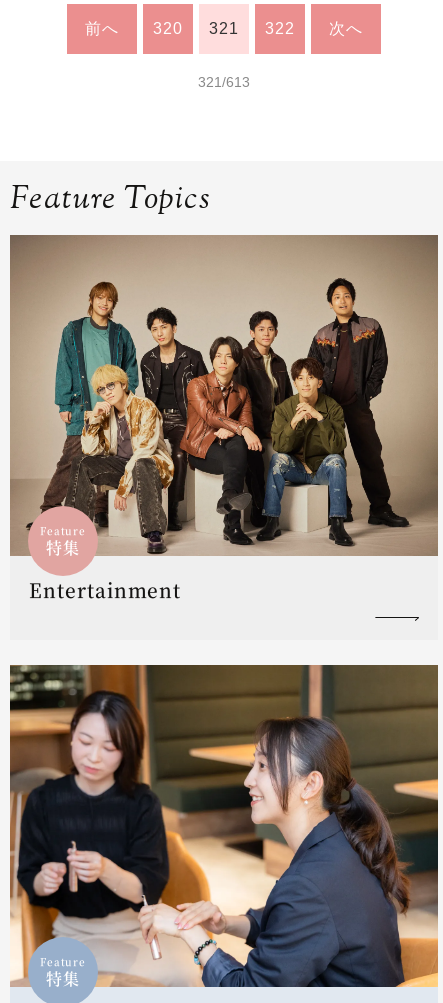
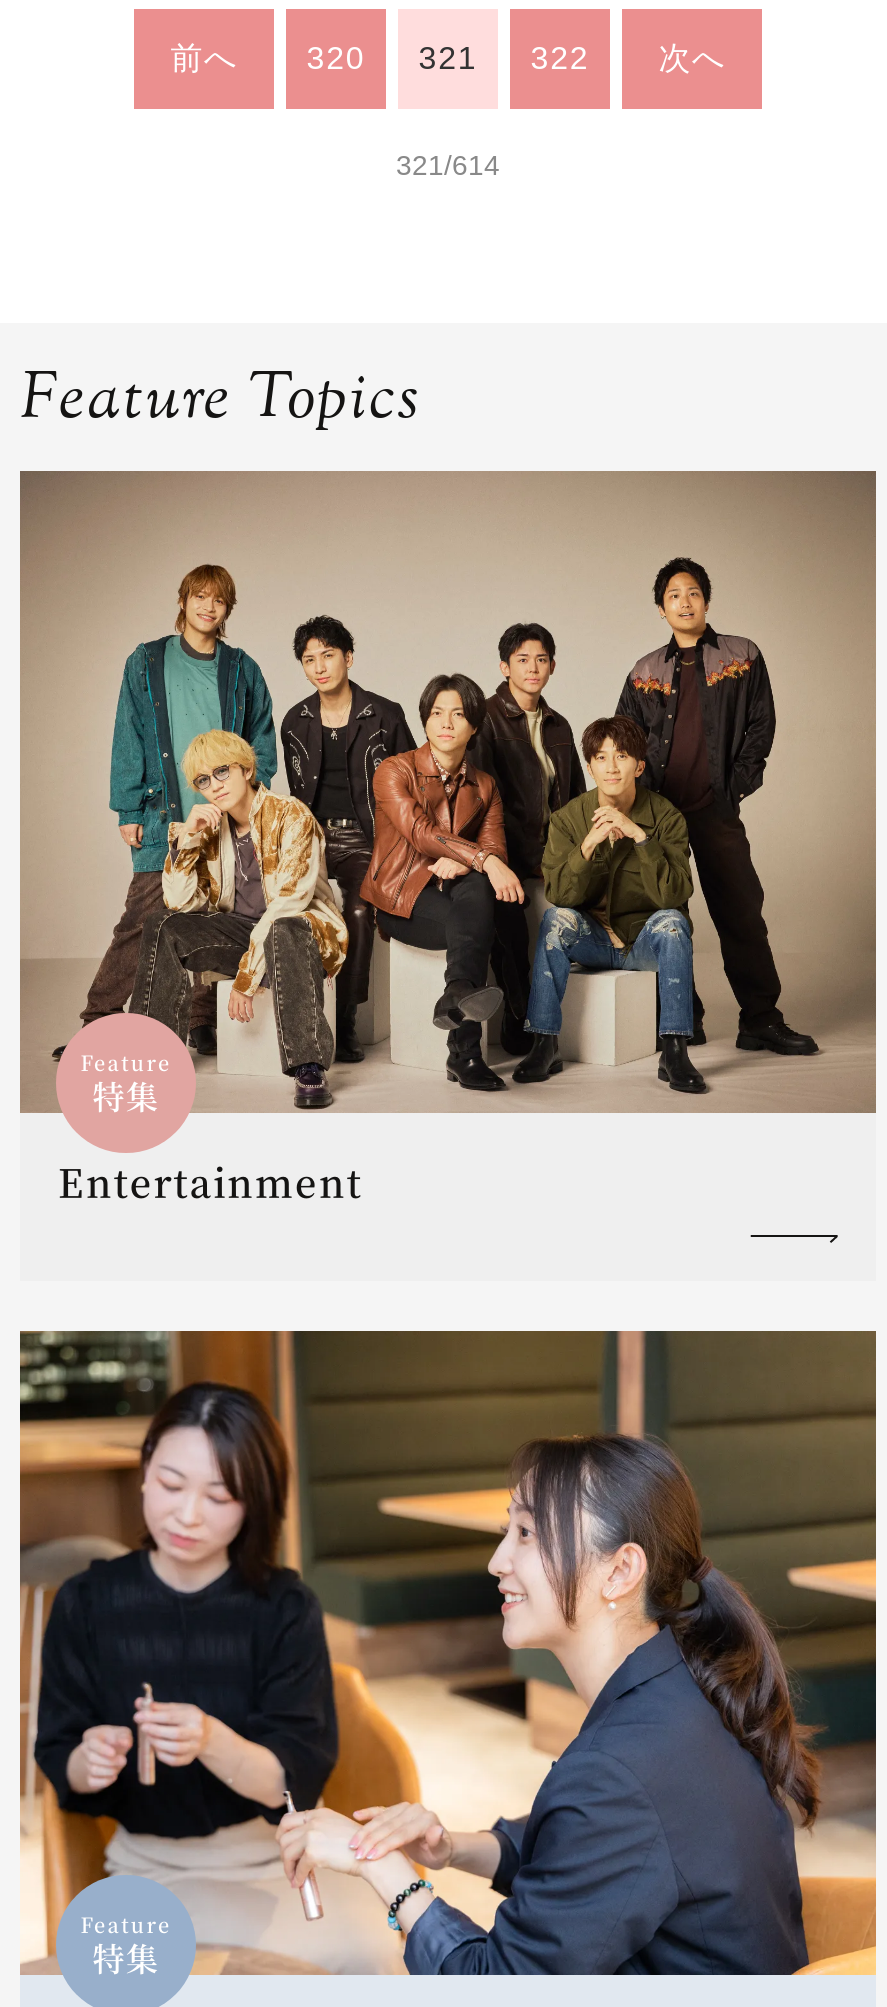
[198,74,250,90] 321/613 -> [396,149,500,181] 321/614

